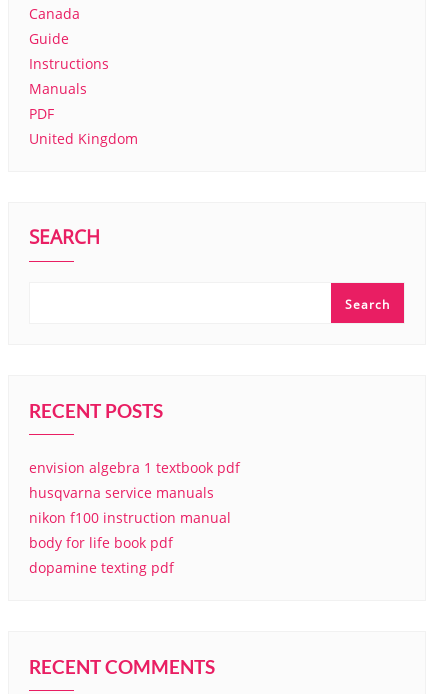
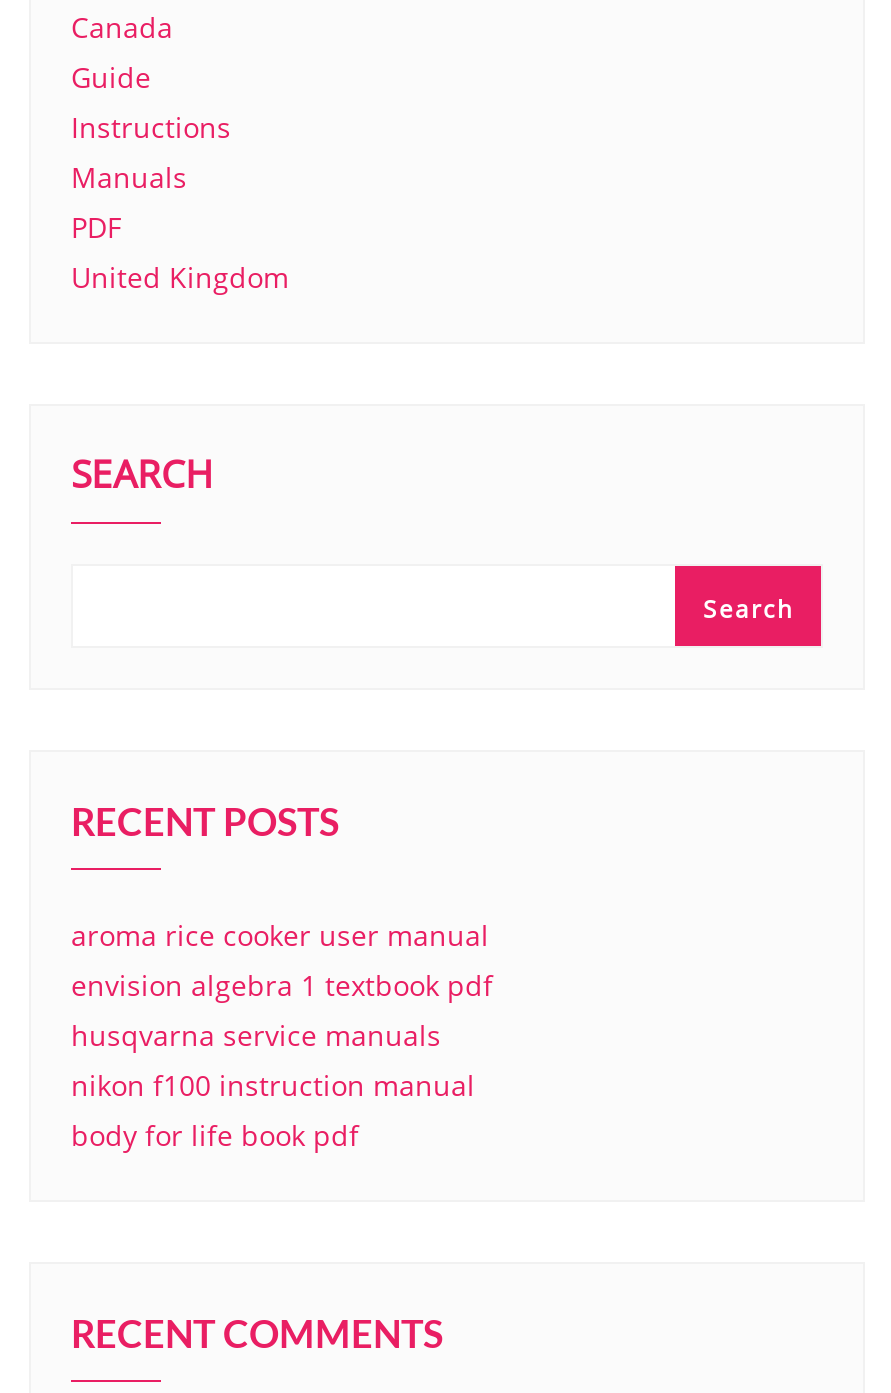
none -> [71,916,489,954] aroma rice cooker user manual
moved [29,458,240,552] -> [71,966,493,1154]: envision algebra 1 textbook pdf | husqvarna service manuals | nikon f100 instruction manual | body for life book pdf
[29,558,174,577] dopamine texting pdf -> none

